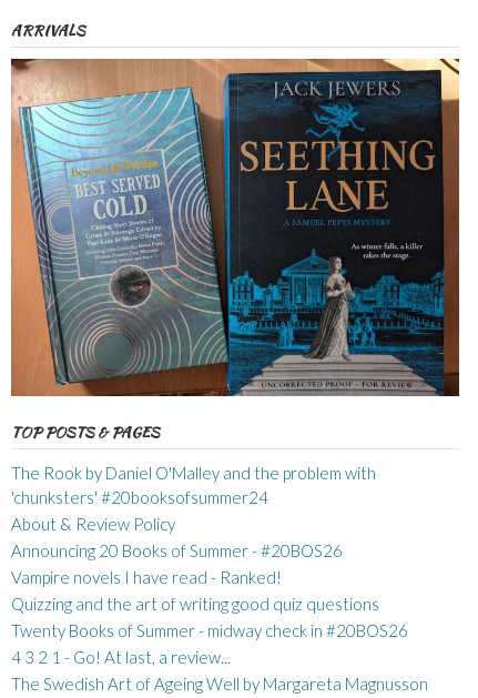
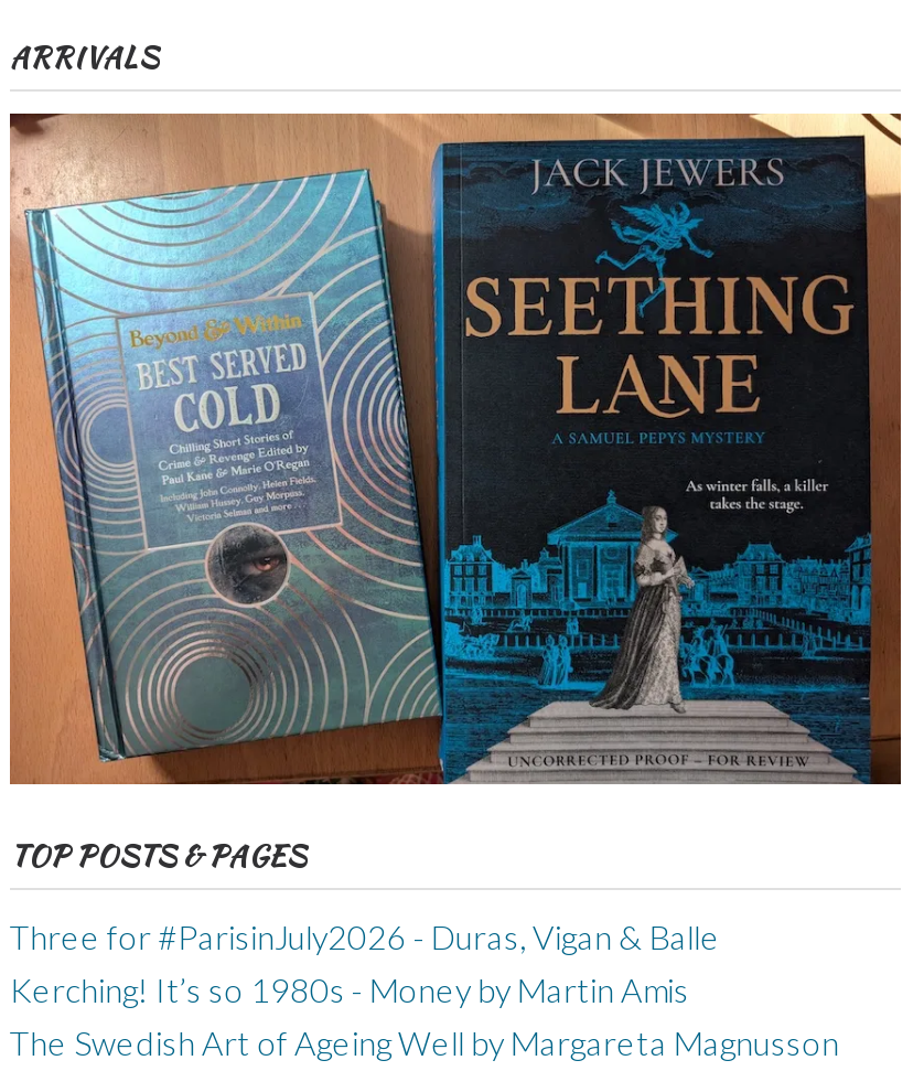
[11,463,408,667] The Rook by Daniel O'Malley and the problem with | 'chunksters' #20booksofsummer24 | About & Review Policy | Announcing 20 Books of Summer - #20BOS26 | Vampire novels I have read - Ranked! | Quizzing and the art of writing good quiz questions | Twenty Books of Summer - midway check in #20BOS26 | 4 3 2 1 - Go! At last, a review... -> [10,917,720,1009] Three for #ParisinJuly2026 - Duras, Vigan & Balle | Kerching! It’s so 1980s - Money by Martin Amis

